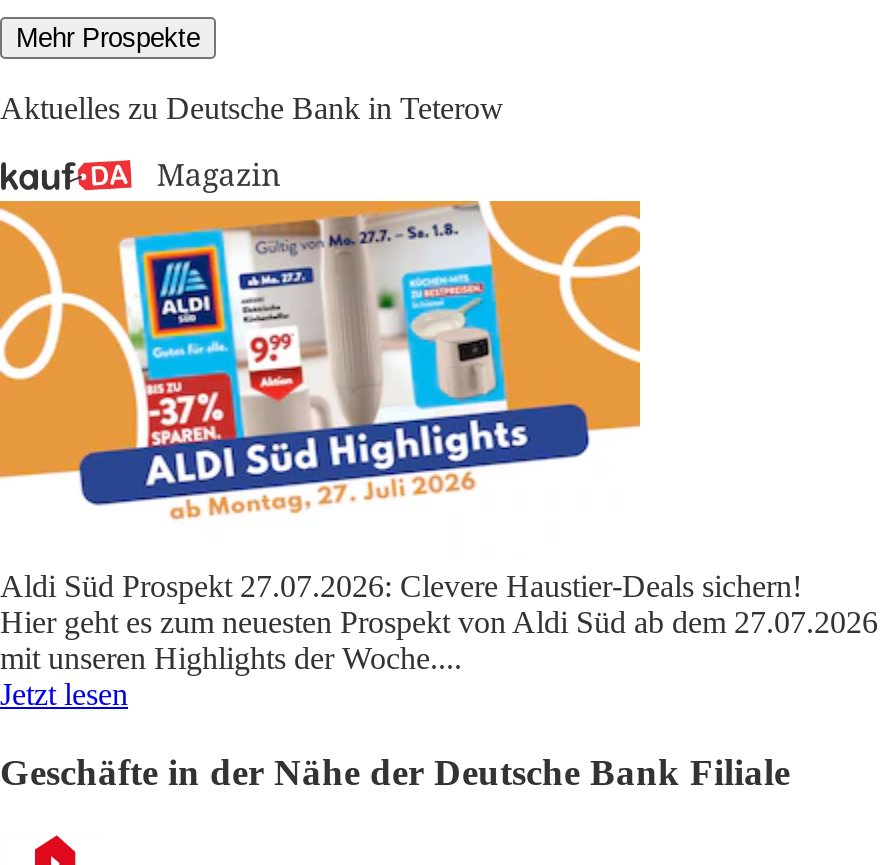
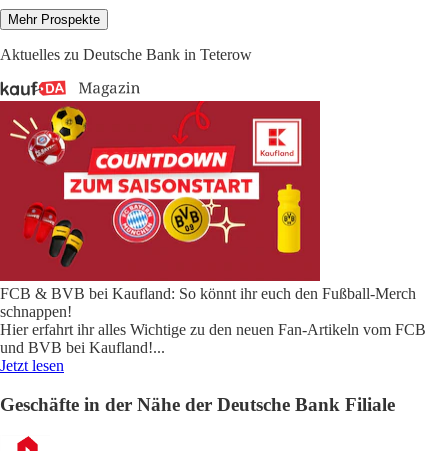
[0,199,878,676] [image] | Aldi Süd Prospekt 27.07.2026: Clevere Haustier-Deals sichern! | Hier geht es zum neuesten Prospekt von Aldi Süd ab dem 27.07.2026 | mit unseren Highlights der Woche.... -> [0,100,426,356] [image] | FCB & BVB bei Kaufland: So könnt ihr euch den Fußball-Merch | schnappen! | Hier erfahrt ihr alles Wichtige zu den neuen Fan-Artikeln vom FCB | und BVB bei Kaufland!...

